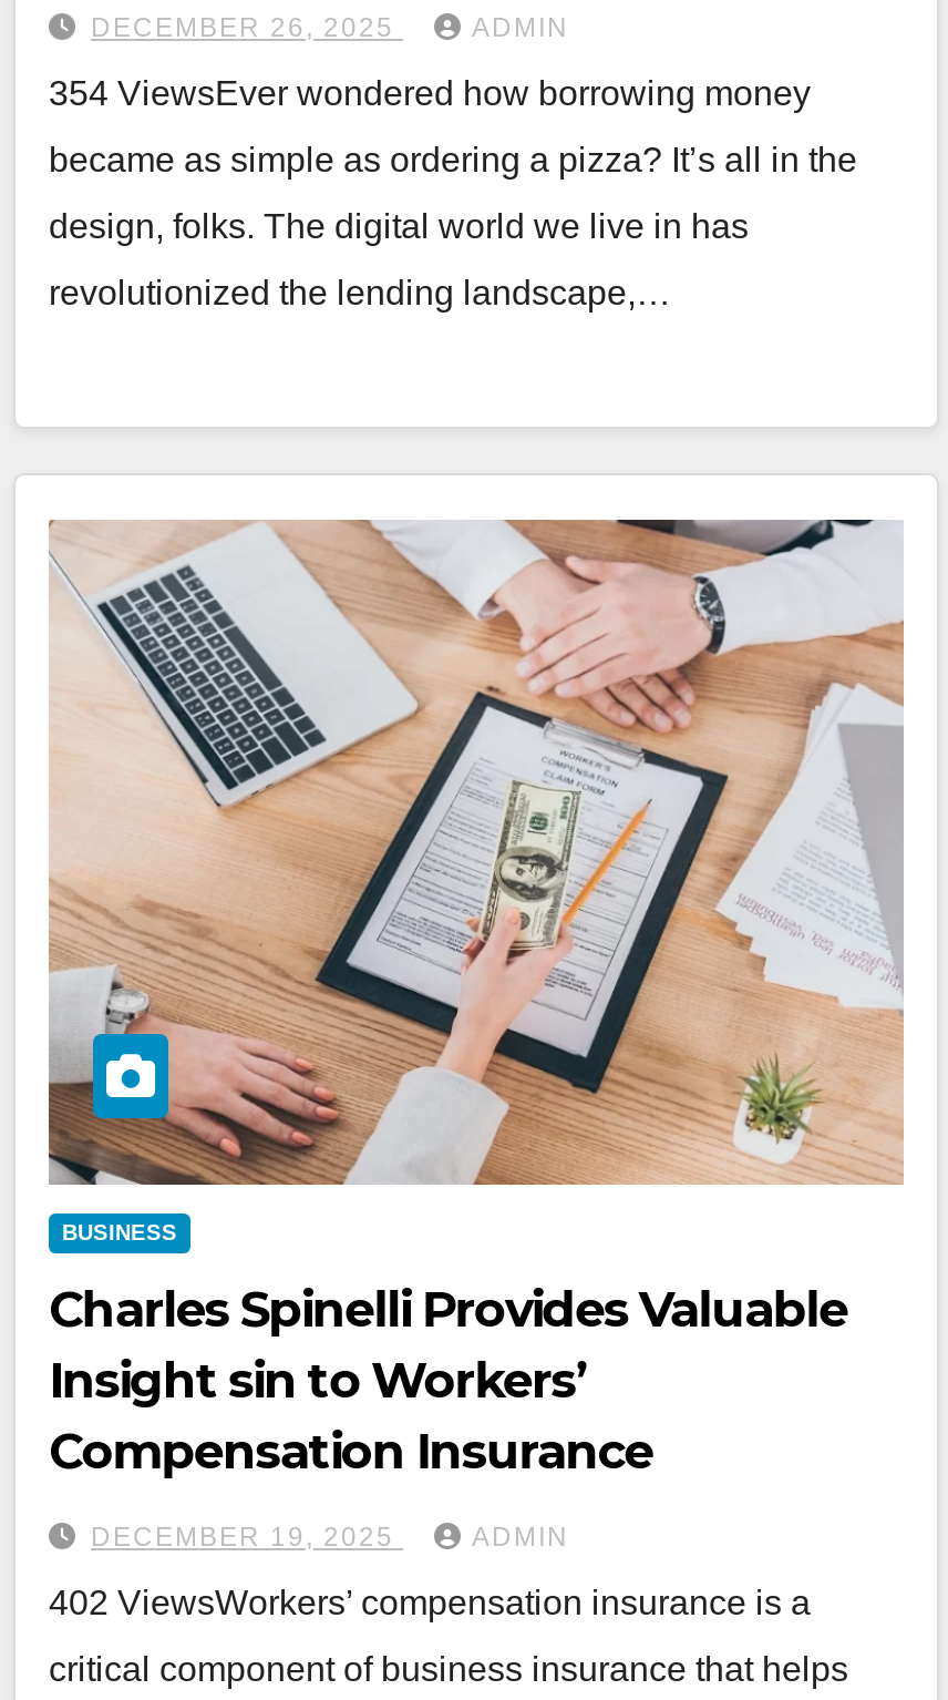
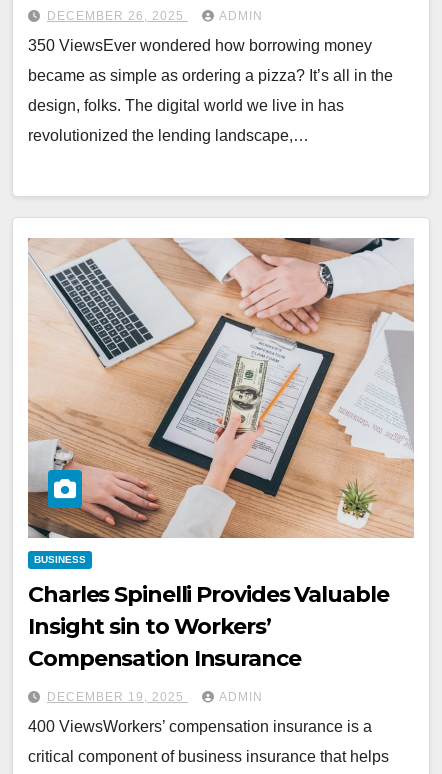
[49,74,811,111] 354 ViewsEver wondered how borrowing money -> [28,37,372,54] 350 ViewsEver wondered how borrowing money
[49,1584,811,1622] 402 ViewsWorkers’ compensation insurance is a -> [28,718,372,735] 400 ViewsWorkers’ compensation insurance is a

